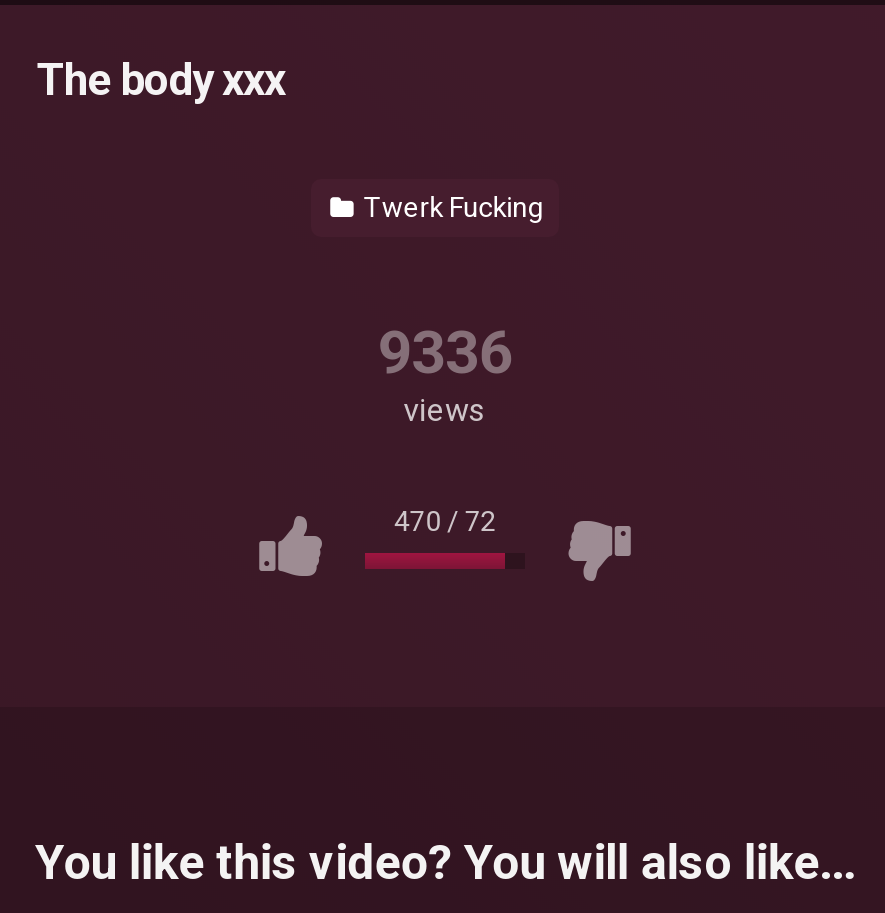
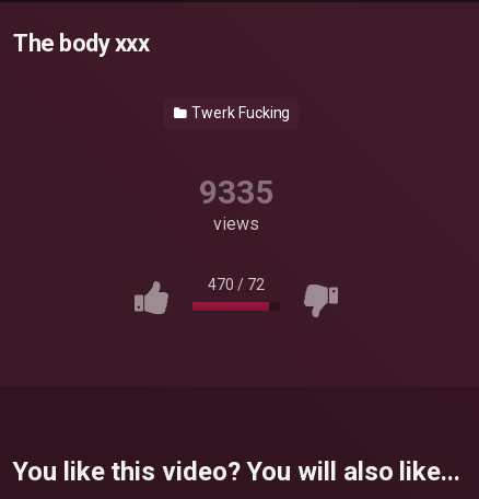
[377,317,513,387] 9336 -> [199,173,273,211] 9335

